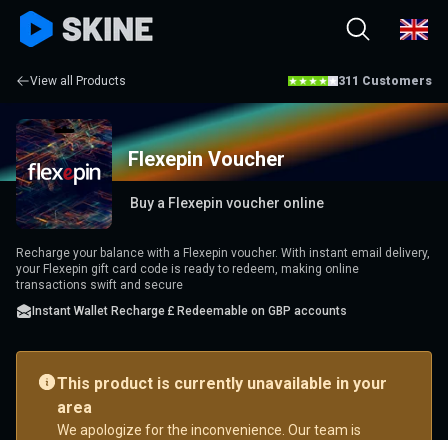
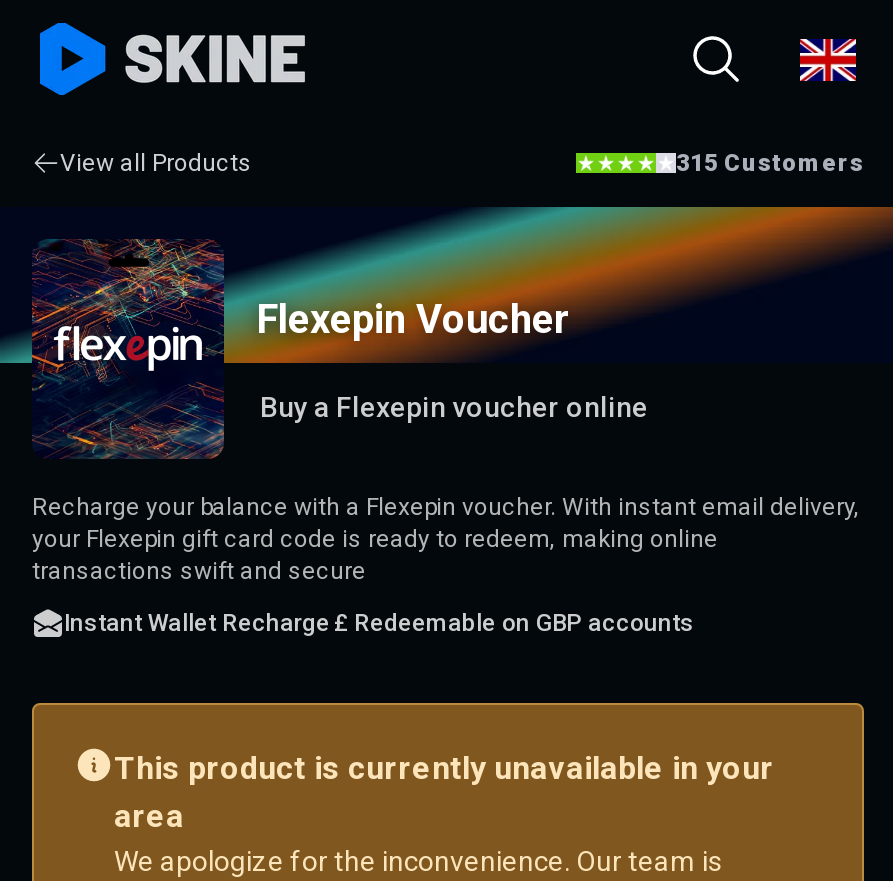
[338,74,432,88] 311 Customers -> [676,149,864,177] 315 Customers

